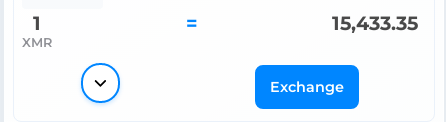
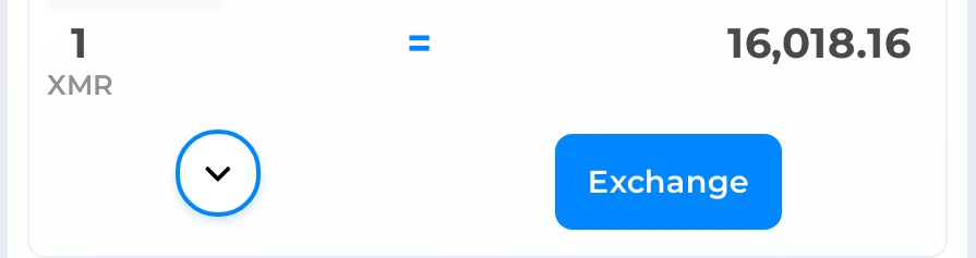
[332,11,418,35] 15,433.35 -> [727,17,911,69] 16,018.16

